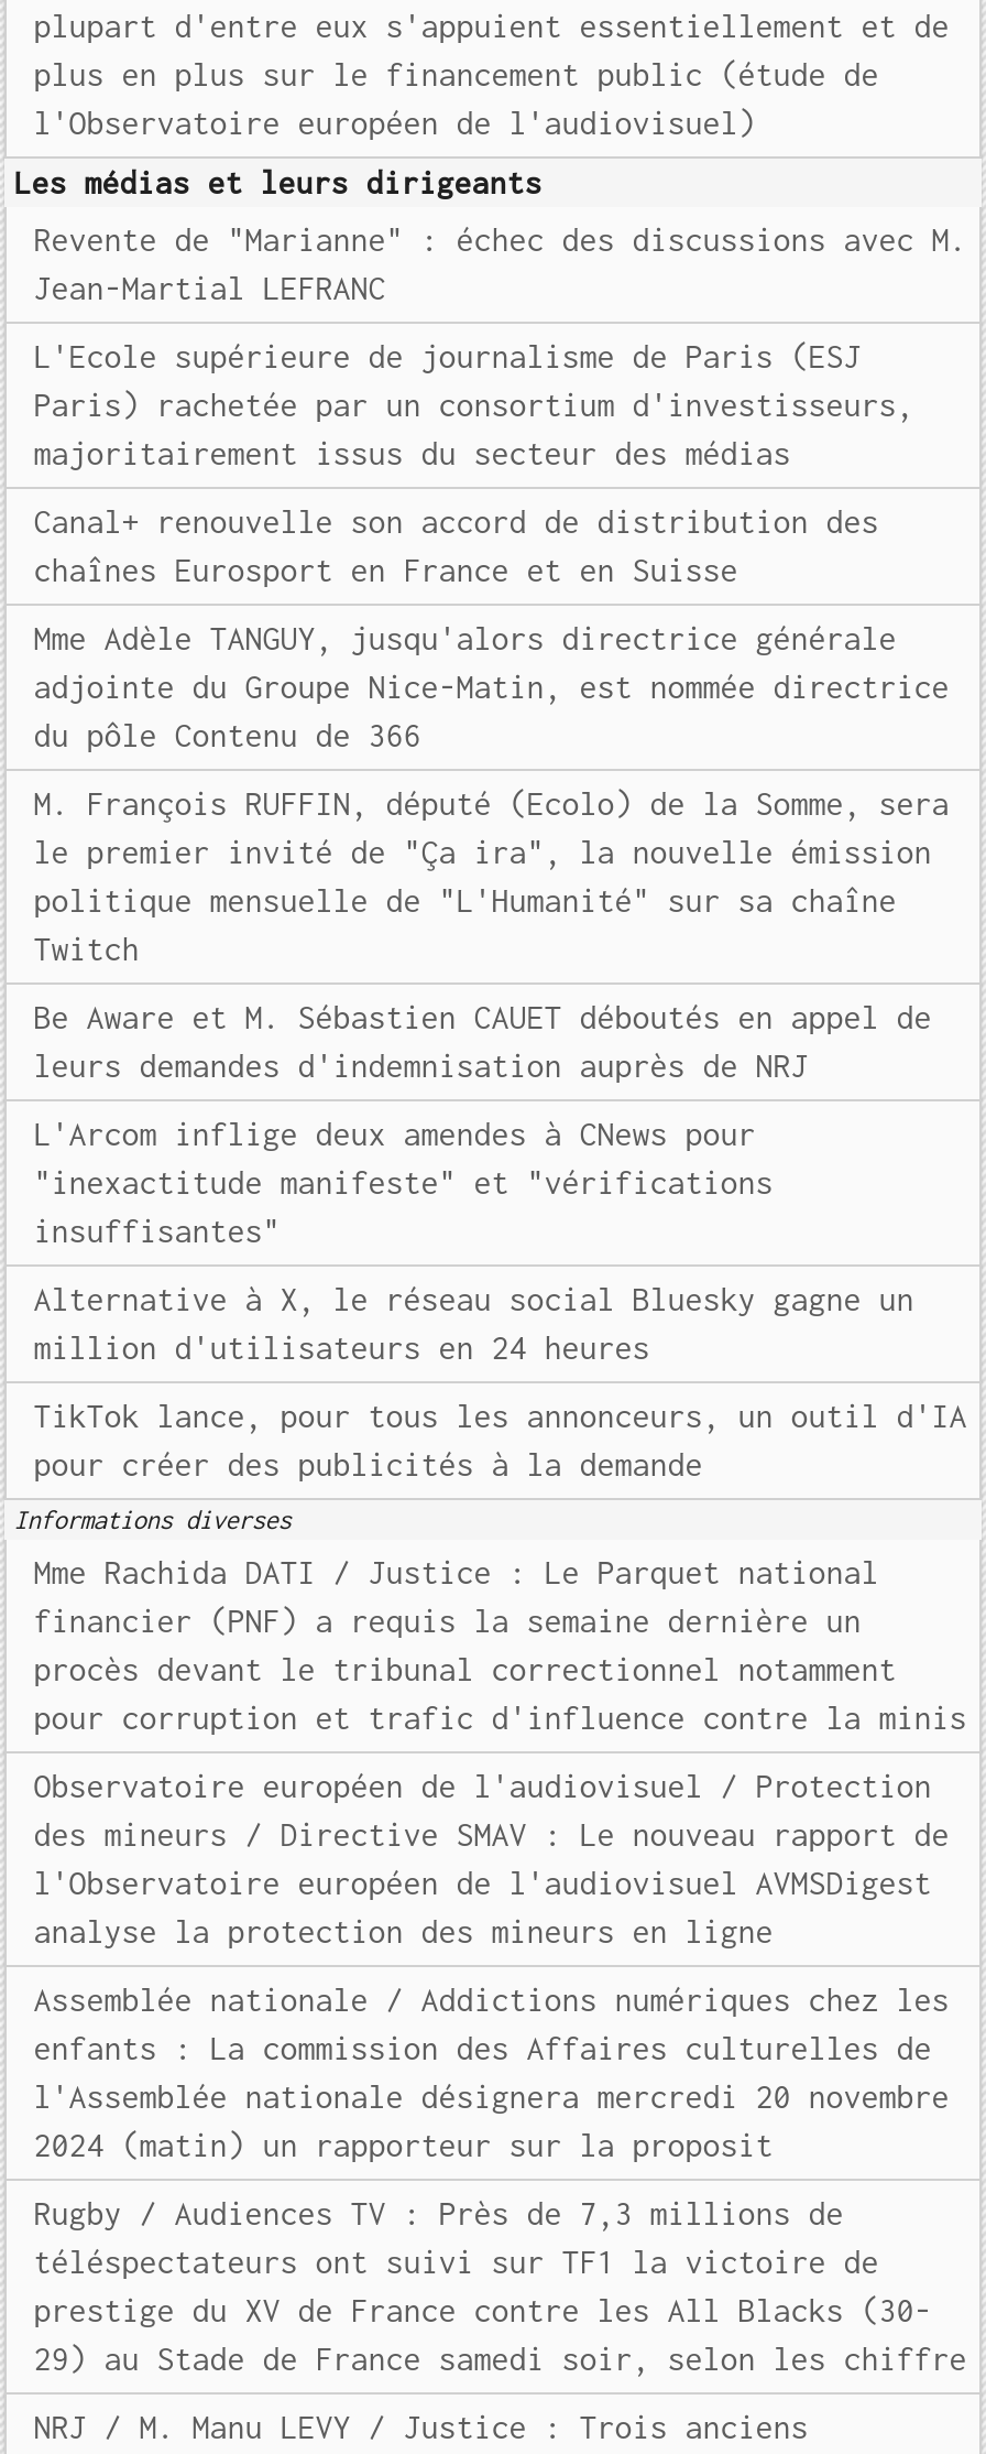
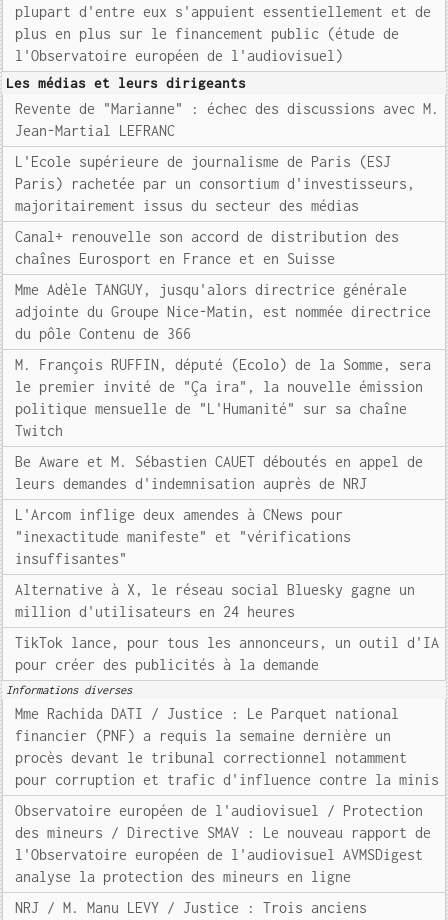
[33,1980,967,2377] Assemblée nationale / Addictions numériques chez les | enfants : La commission des Affaires culturelles de | l'Assemblée nationale désignera mercredi 20 novembre | 2024 (matin) un rapporteur sur la proposit | Rugby / Audiences TV : Près de 7,3 millions de | téléspectateurs ont suivi sur TF1 la victoire de | prestige du XV de France contre les All Blacks (30- | 29) au Stade de France samedi soir, selon les chiffre -> none

